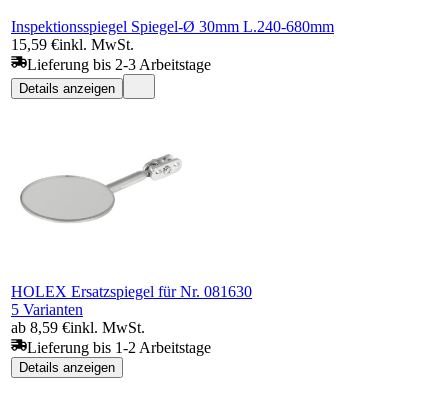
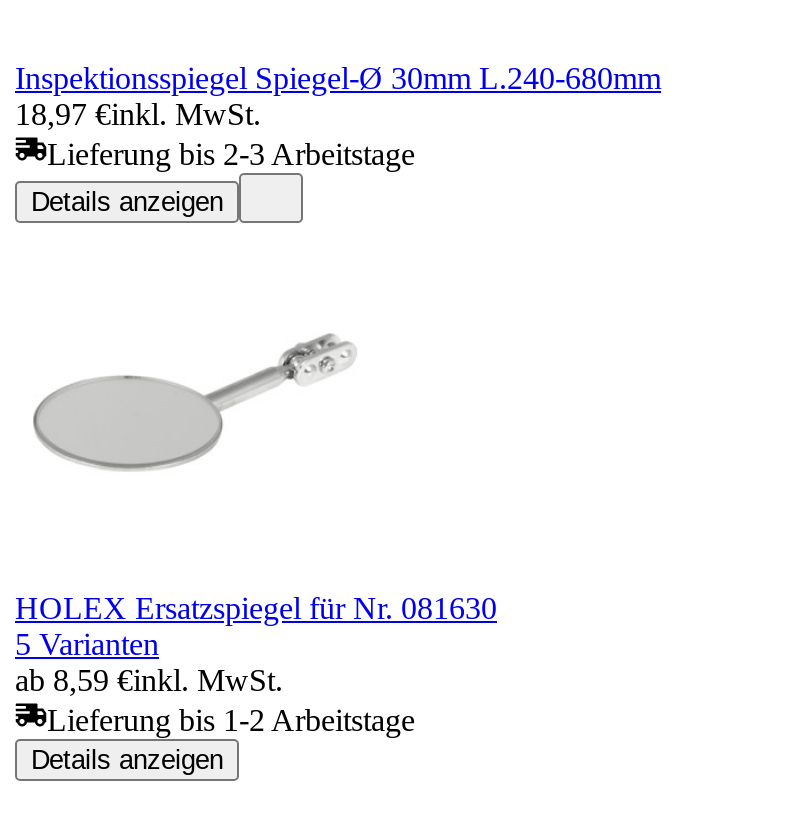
[11,36,134,53] 15,59 €inkl. MwSt. -> [15,97,261,131] 18,97 €inkl. MwSt.

